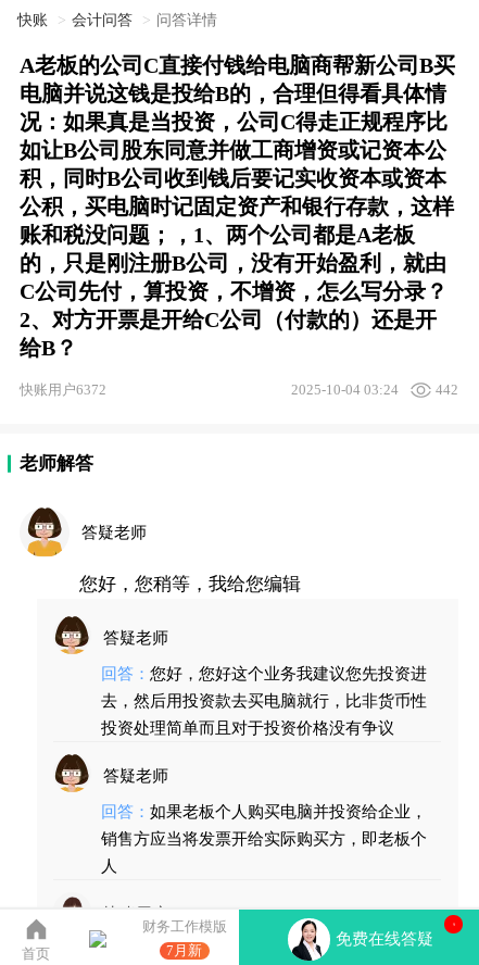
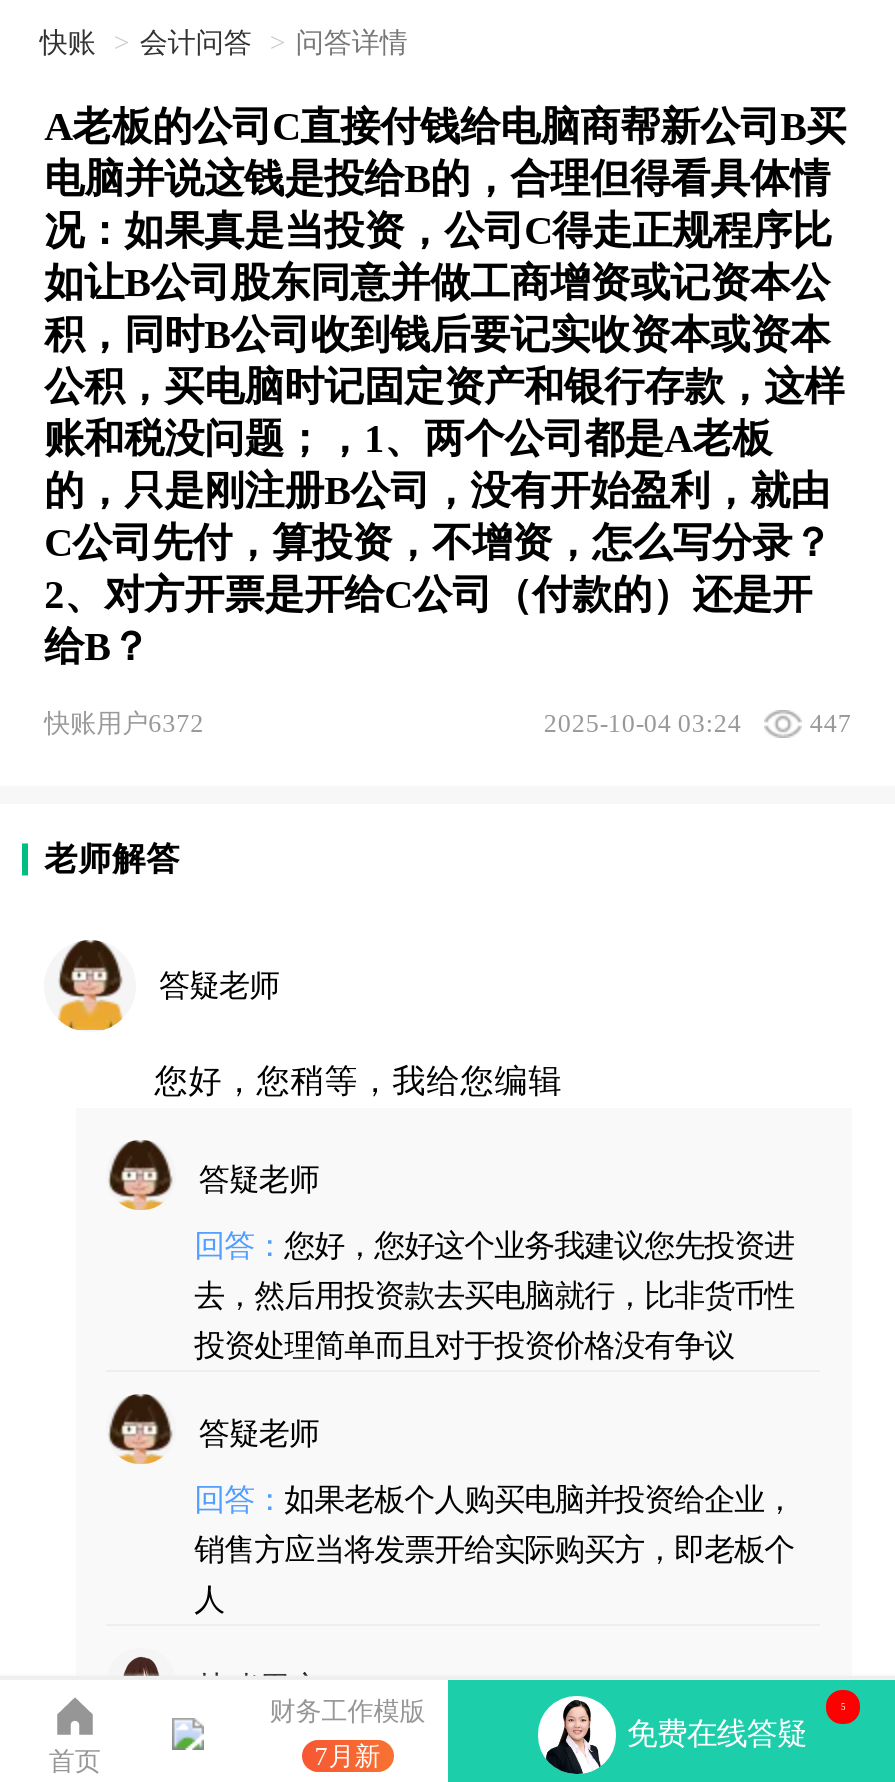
[435,382,458,398] 442 -> [810,708,852,738] 447

